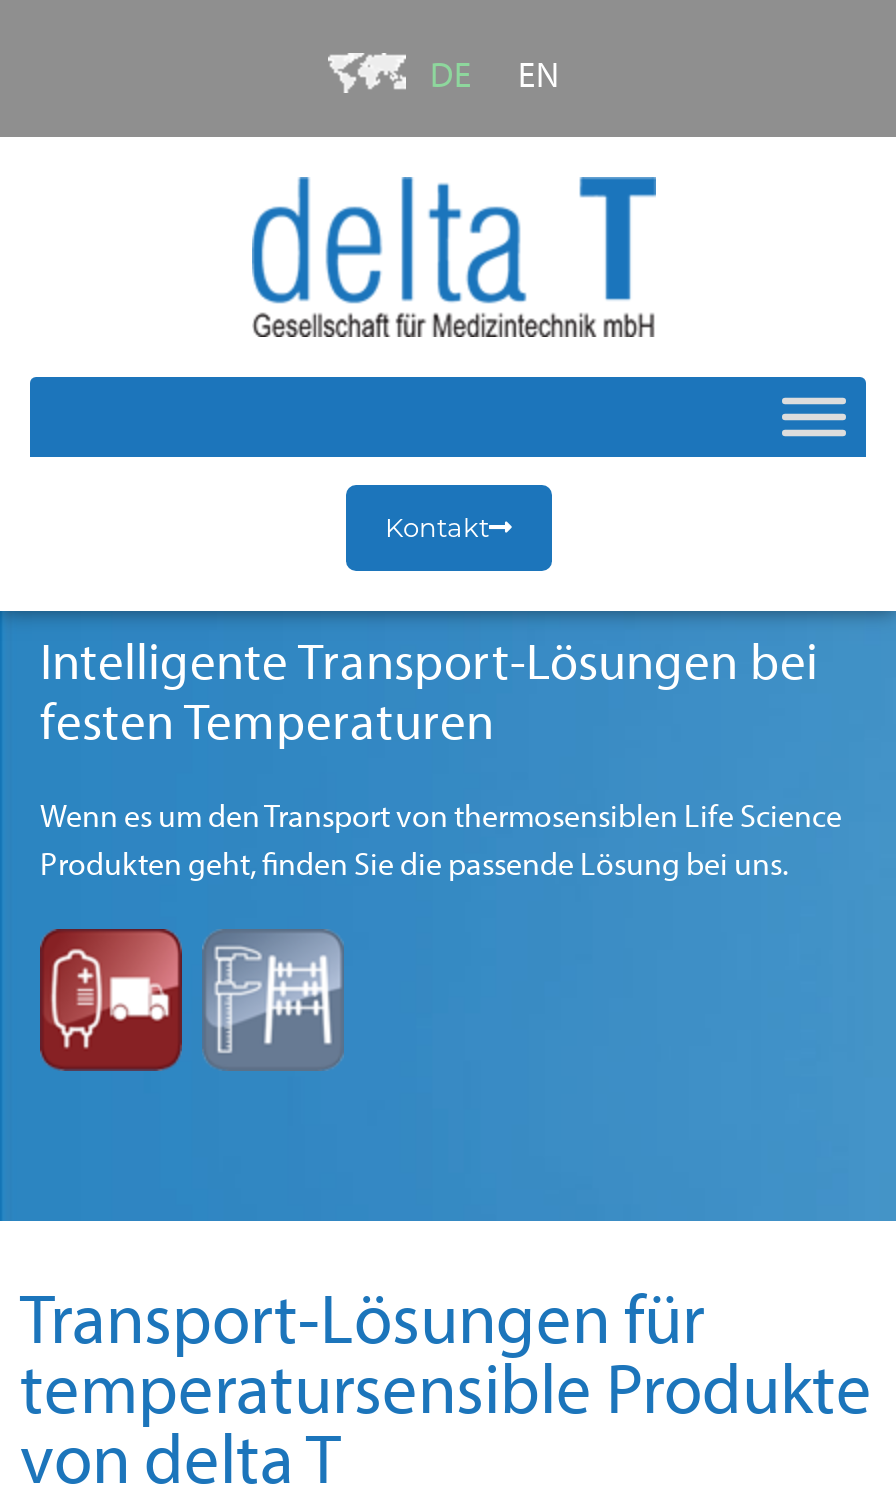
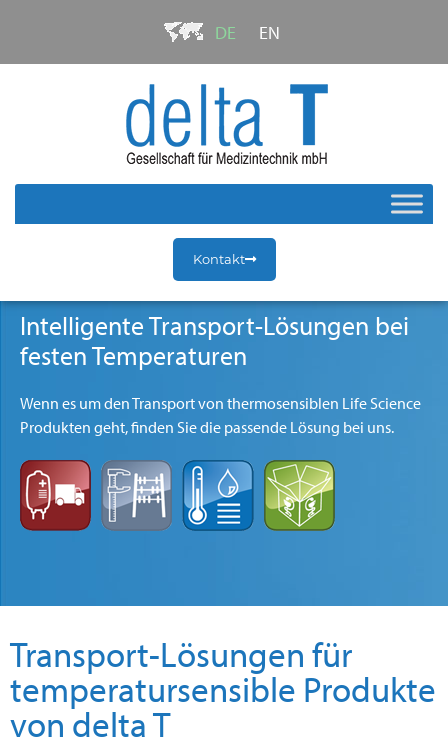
none -> [182,460,254,531] [image]
none -> [263,459,336,532] [image]

